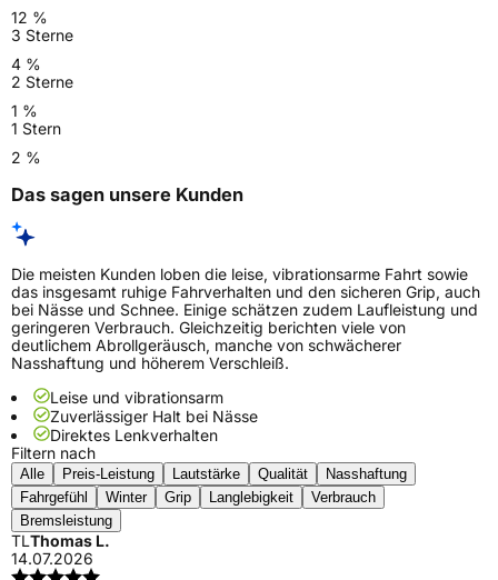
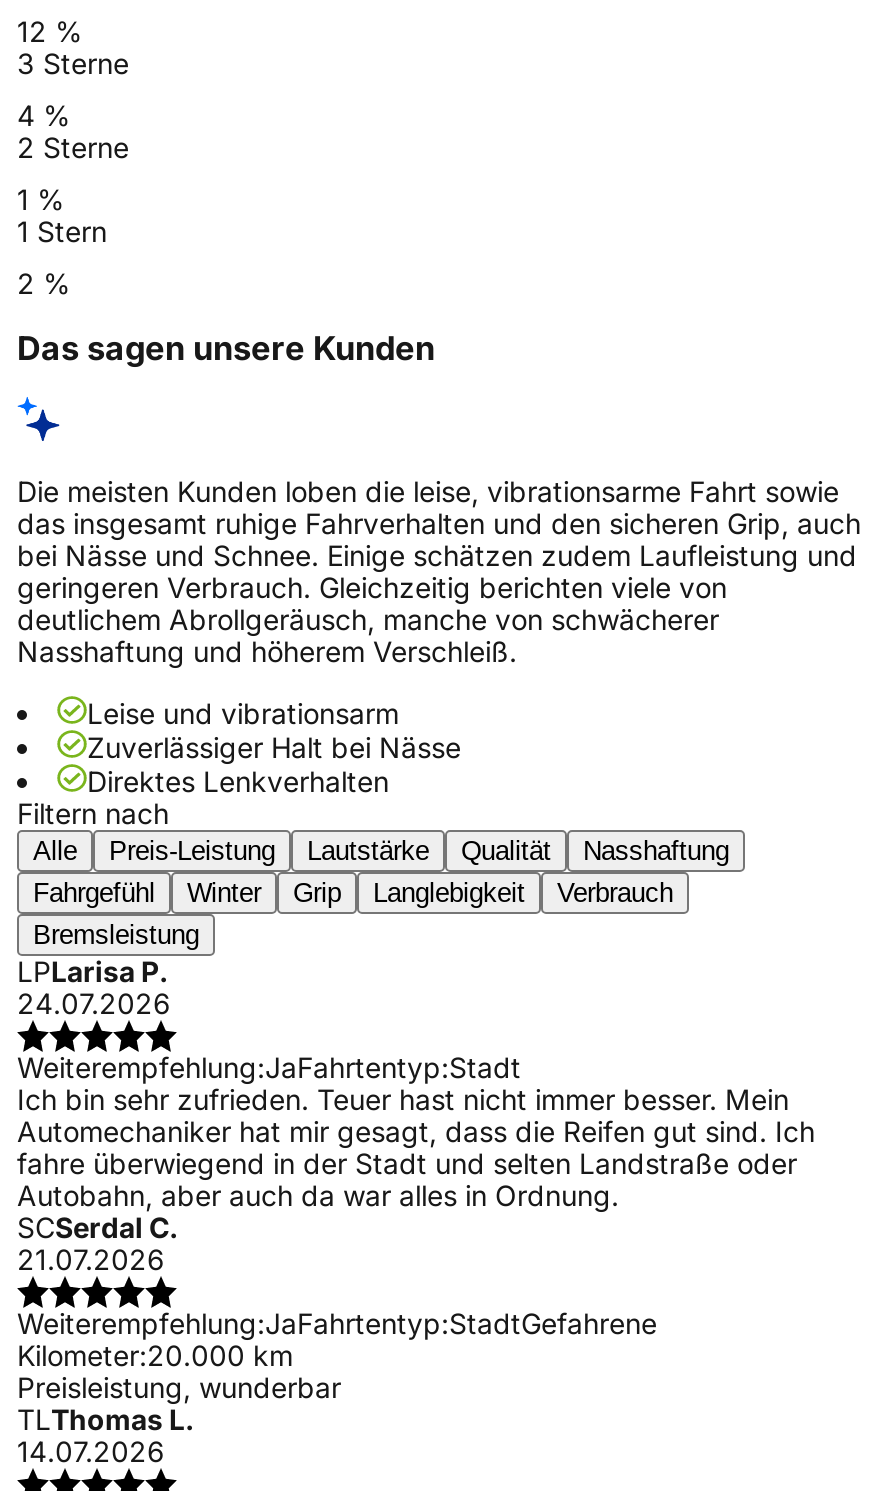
none -> [17,955,815,1405] LPLarisa P. | 24.07.2026 | Weiterempfehlung:JaFahrtentyp:Stadt | Ich bin sehr zufrieden. Teuer hast nicht immer besser. Mein | Automechaniker hat mir gesagt, dass die Reifen gut sind. Ich | fahre überwiegend in der Stadt und selten Landstraße oder | Autobahn, aber auch da war alles in Ordnung. | SCSerdal C. | 21.07.2026 | Weiterempfehlung:JaFahrtentyp:StadtGefahrene | Kilometer:20.000 km | Preisleistung, wunderbar

